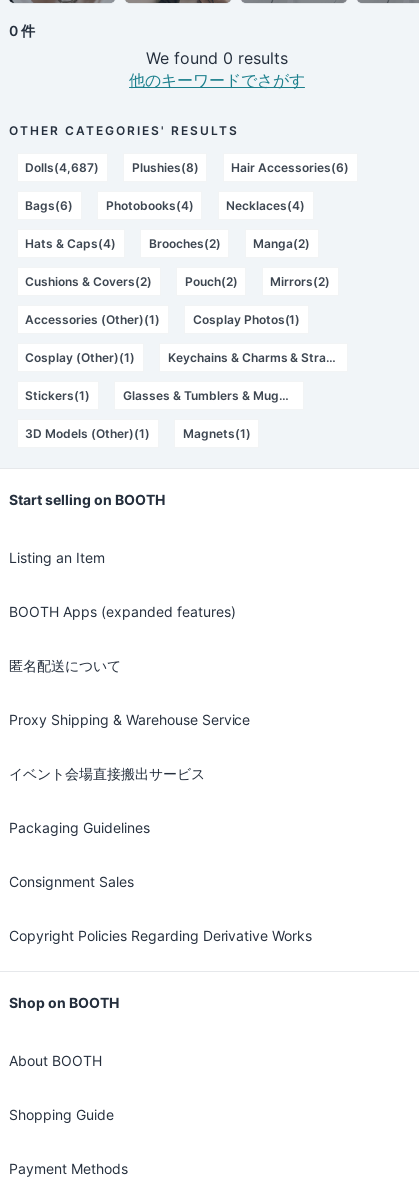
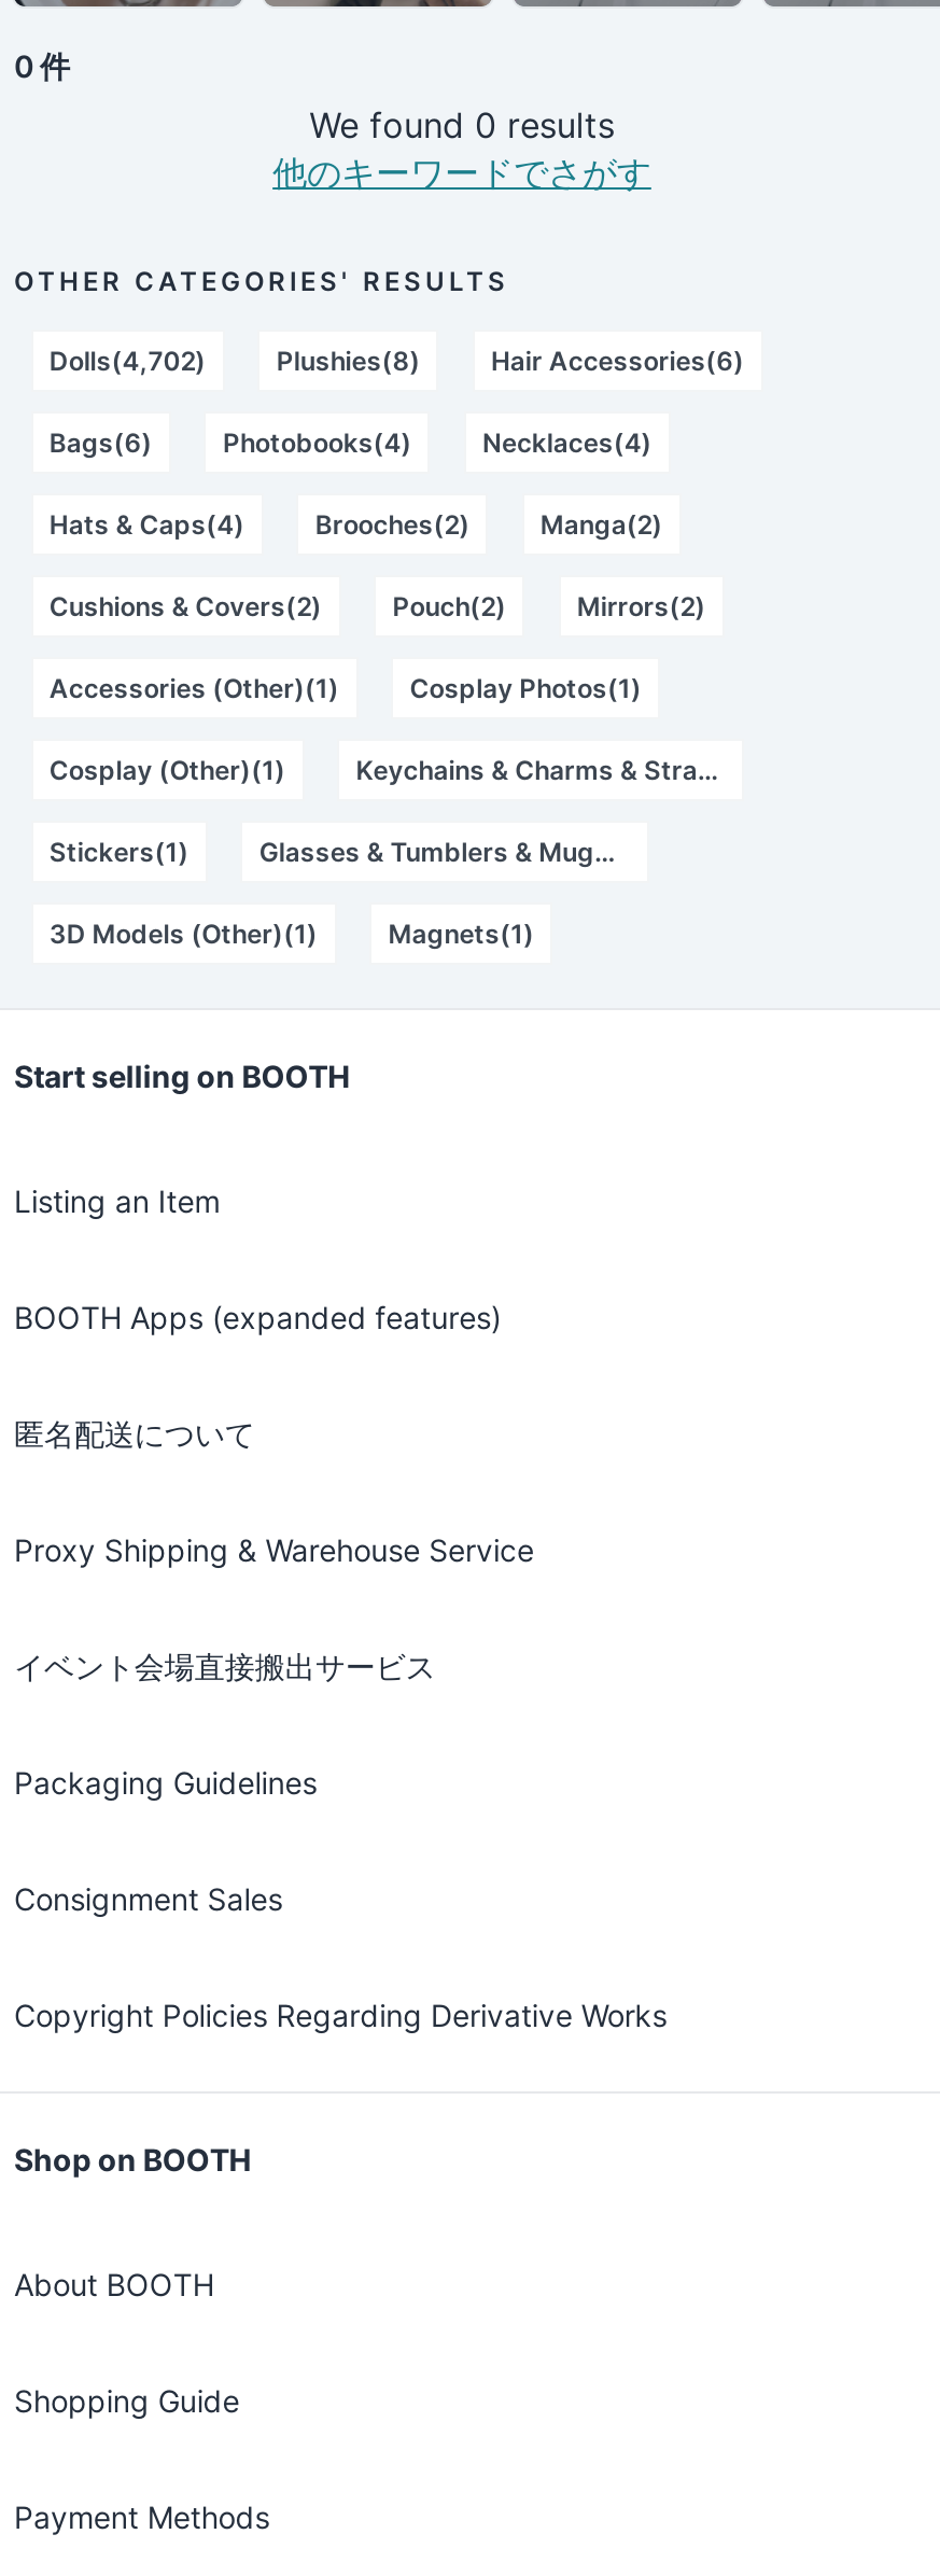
[25,160,99,175] Dolls(4,687) -> [49,344,206,376] Dolls(4,702)

